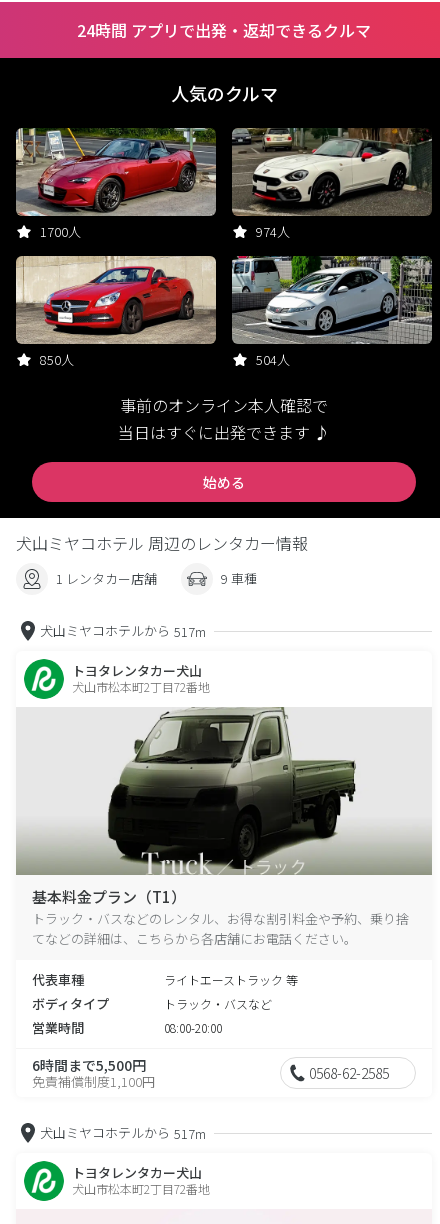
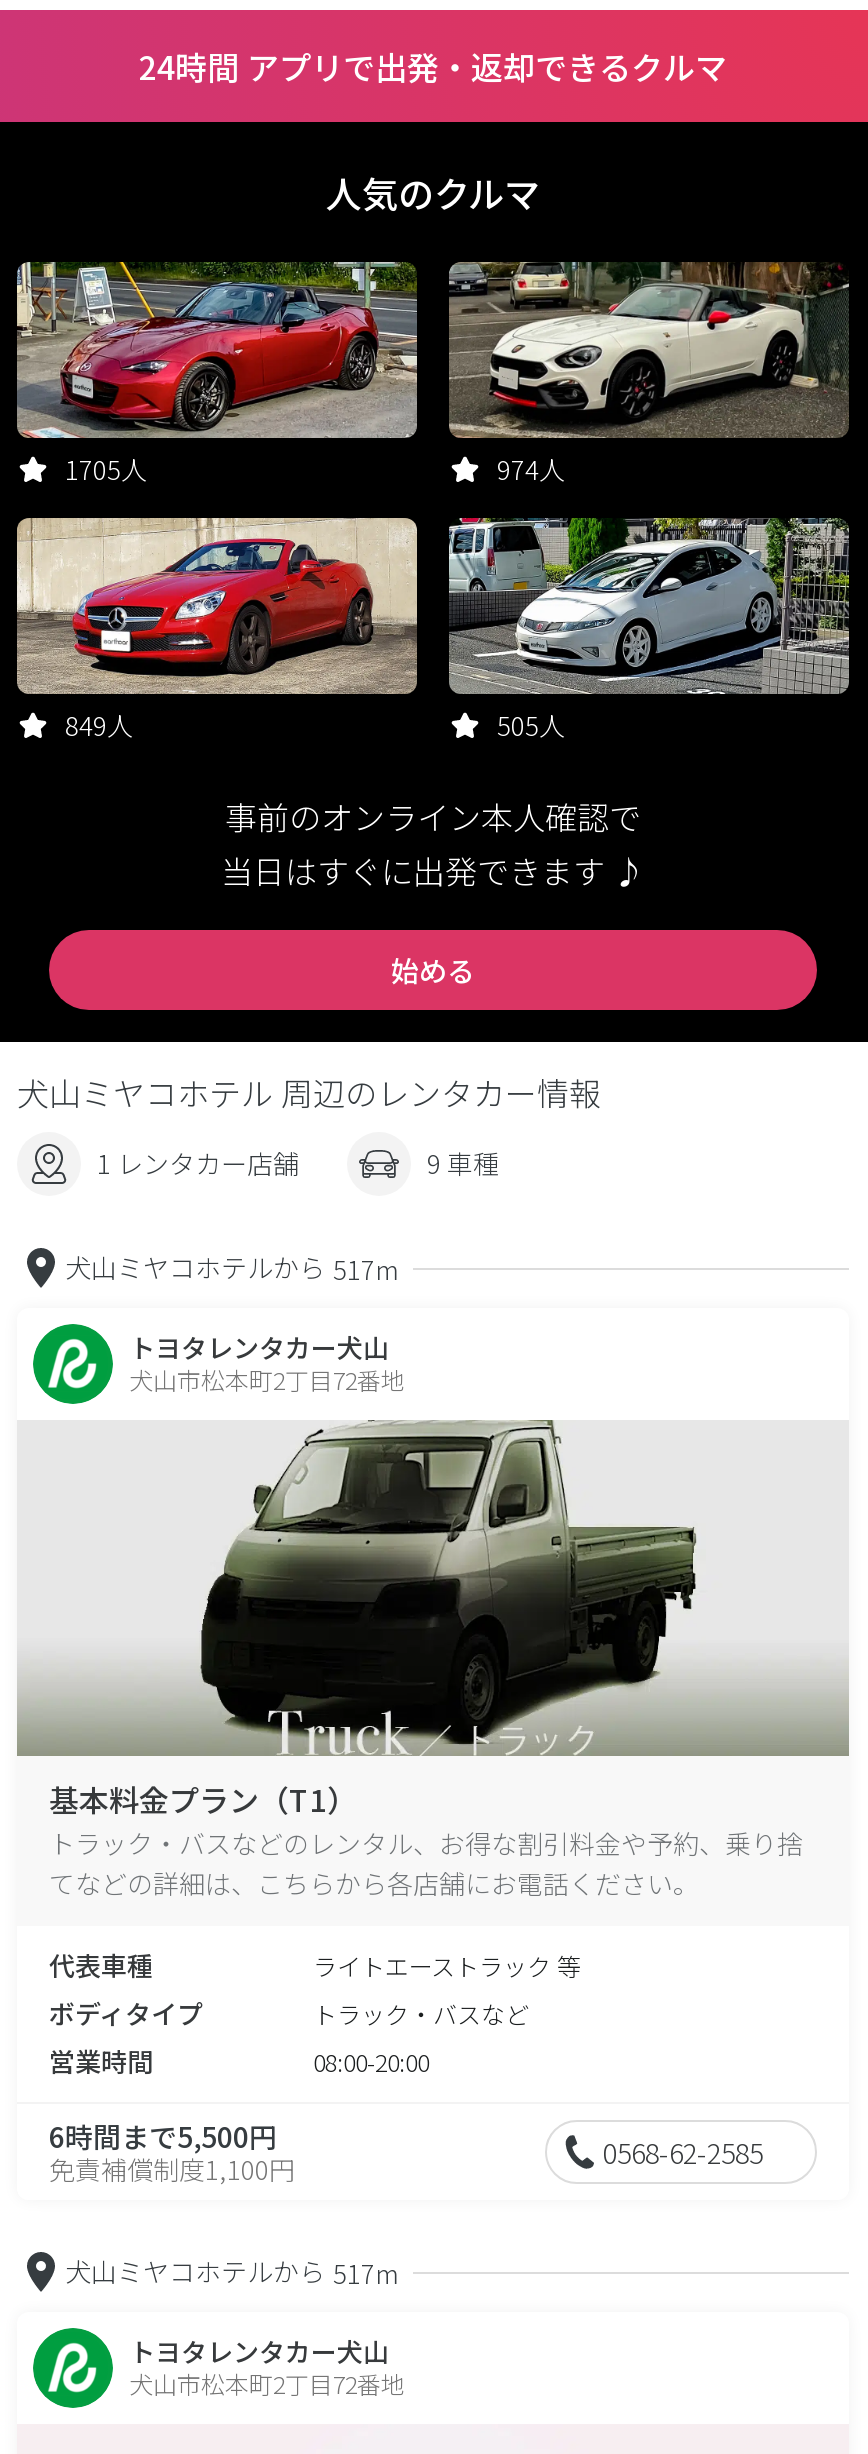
[40,222,81,241] 1700人 -> [65,450,147,488] 1705人
[40,350,74,369] 850人 -> [65,706,133,744] 849人
[256,350,290,369] 504人 -> [497,706,565,744] 505人

